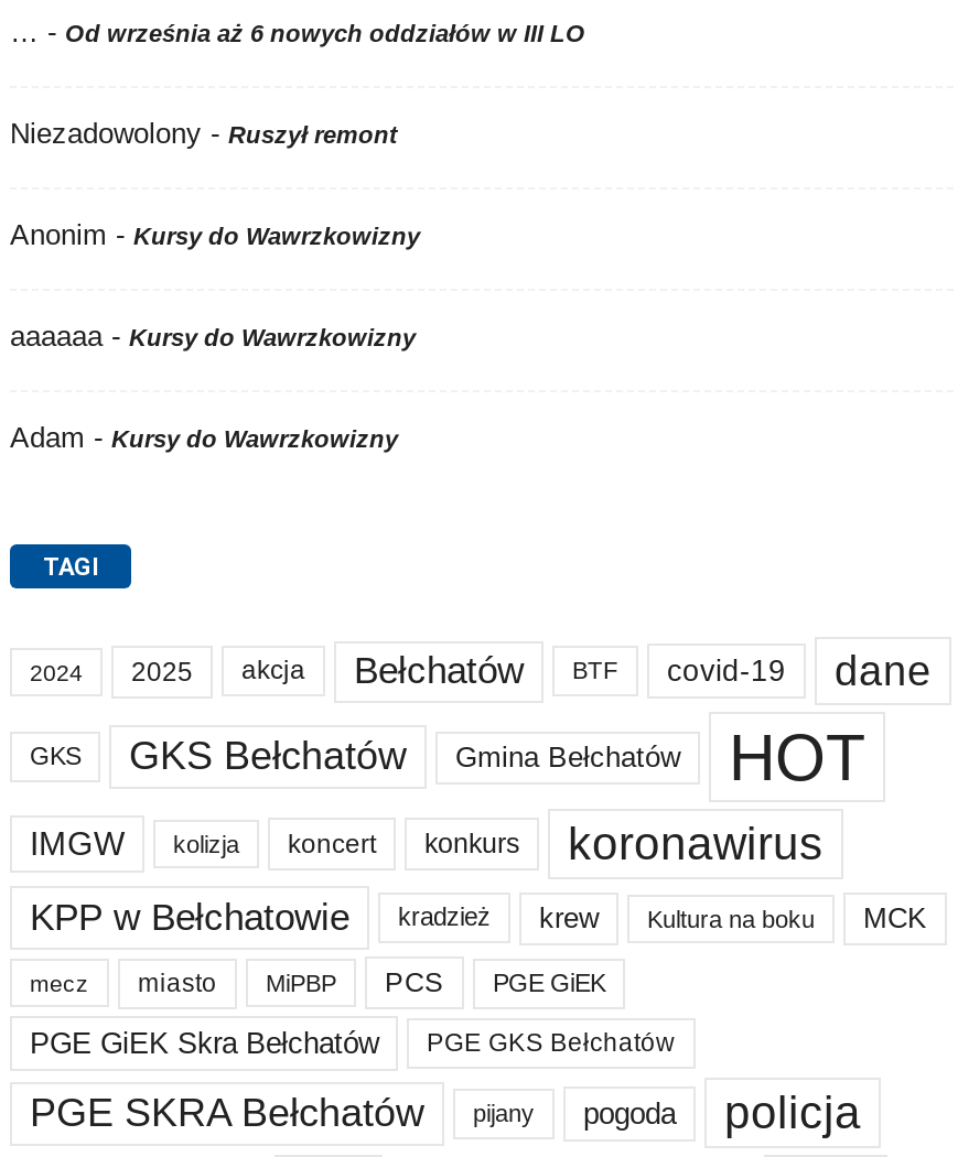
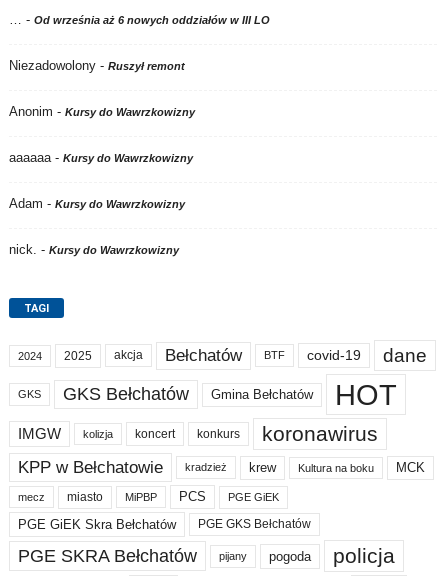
none -> [9,242,179,257] nick. - Kursy do Wawrzkowizny

